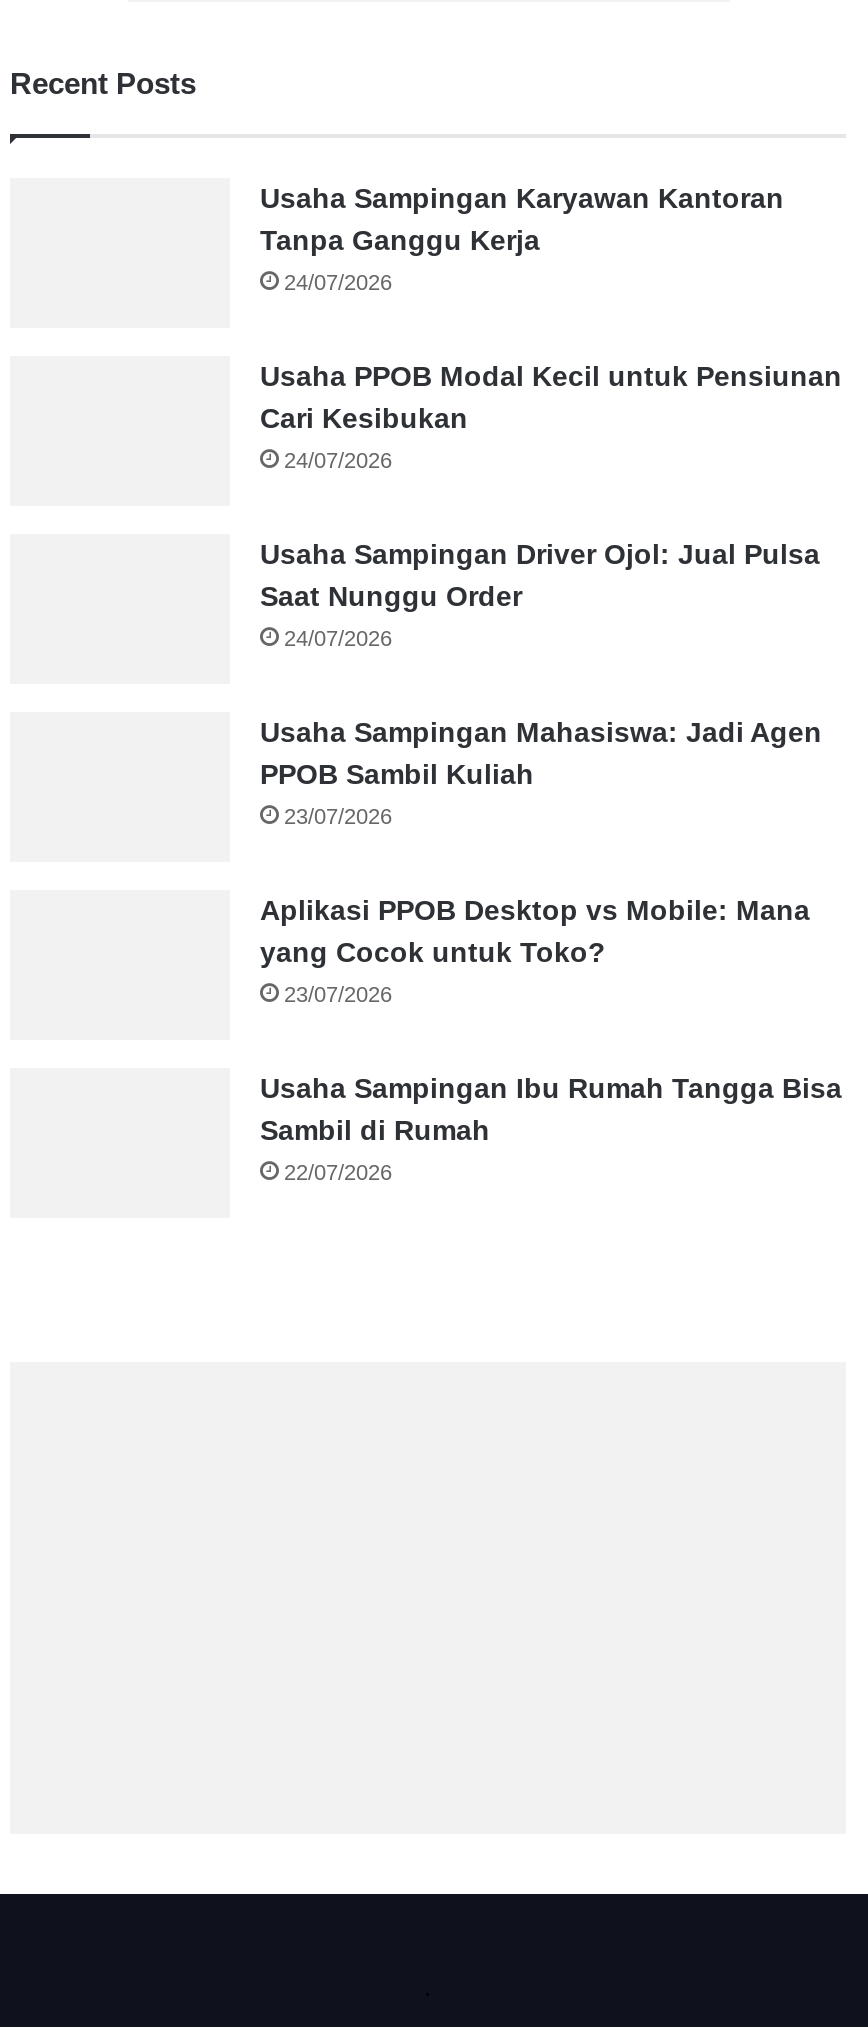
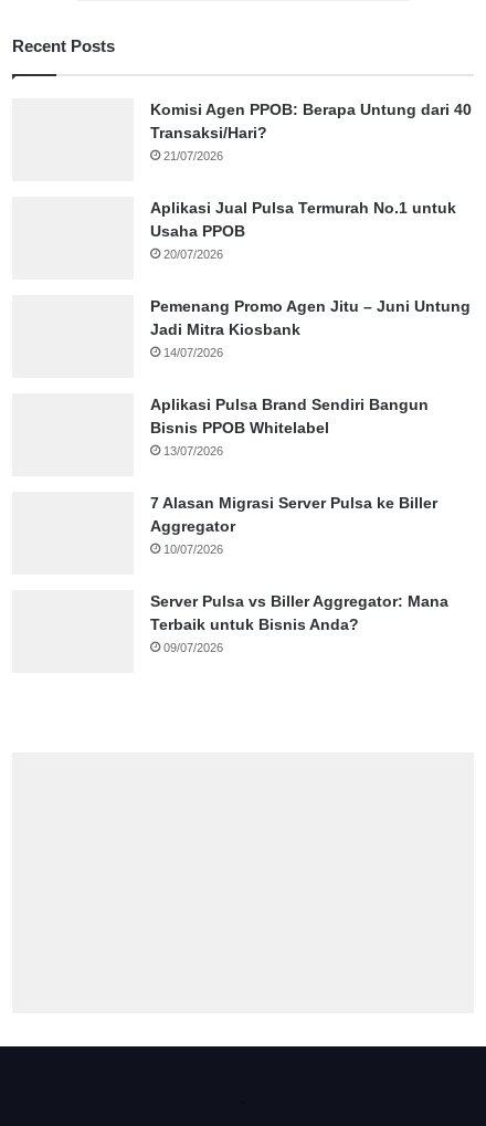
[260,182,784,294] Usaha Sampingan Karyawan Kantoran | Tanpa Ganggu Kerja | 24/07/2026 -> [150,100,472,162] Komisi Agen PPOB: Berapa Untung dari 40 | Transaksi/Hari? | 21/07/2026
[260,360,842,472] Usaha PPOB Modal Kecil untuk Pensiunan | Cari Kesibukan | 24/07/2026 -> [150,199,456,261] Aplikasi Jual Pulsa Termurah No.1 untuk | Usaha PPOB | 20/07/2026
[260,538,820,650] Usaha Sampingan Driver Ojol: Jual Pulsa | Saat Nunggu Order | 24/07/2026 -> [150,297,471,359] Pemenang Promo Agen Jitu – Juni Untung | Jadi Mitra Kiosbank | 14/07/2026
[260,716,822,828] Usaha Sampingan Mahasiswa: Jadi Agen | PPOB Sambil Kuliah | 23/07/2026 -> [150,395,429,457] Aplikasi Pulsa Brand Sendiri Bangun | Bisnis PPOB Whitelabel | 13/07/2026
[260,894,810,1006] Aplikasi PPOB Desktop vs Mobile: Mana | yang Cocok untuk Toko? | 23/07/2026 -> [150,494,437,556] 7 Alasan Migrasi Server Pulsa ke Biller | Aggregator | 10/07/2026
[260,1072,842,1184] Usaha Sampingan Ibu Rumah Tangga Bisa | Sambil di Rumah | 22/07/2026 -> [150,592,448,654] Server Pulsa vs Biller Aggregator: Mana | Terbaik untuk Bisnis Anda? | 09/07/2026

